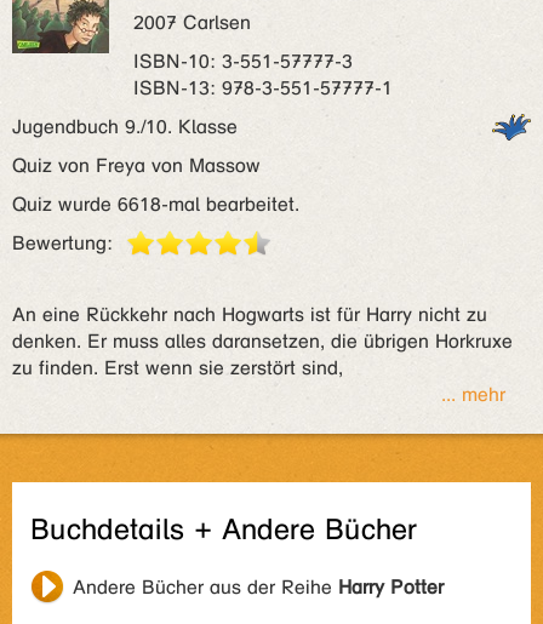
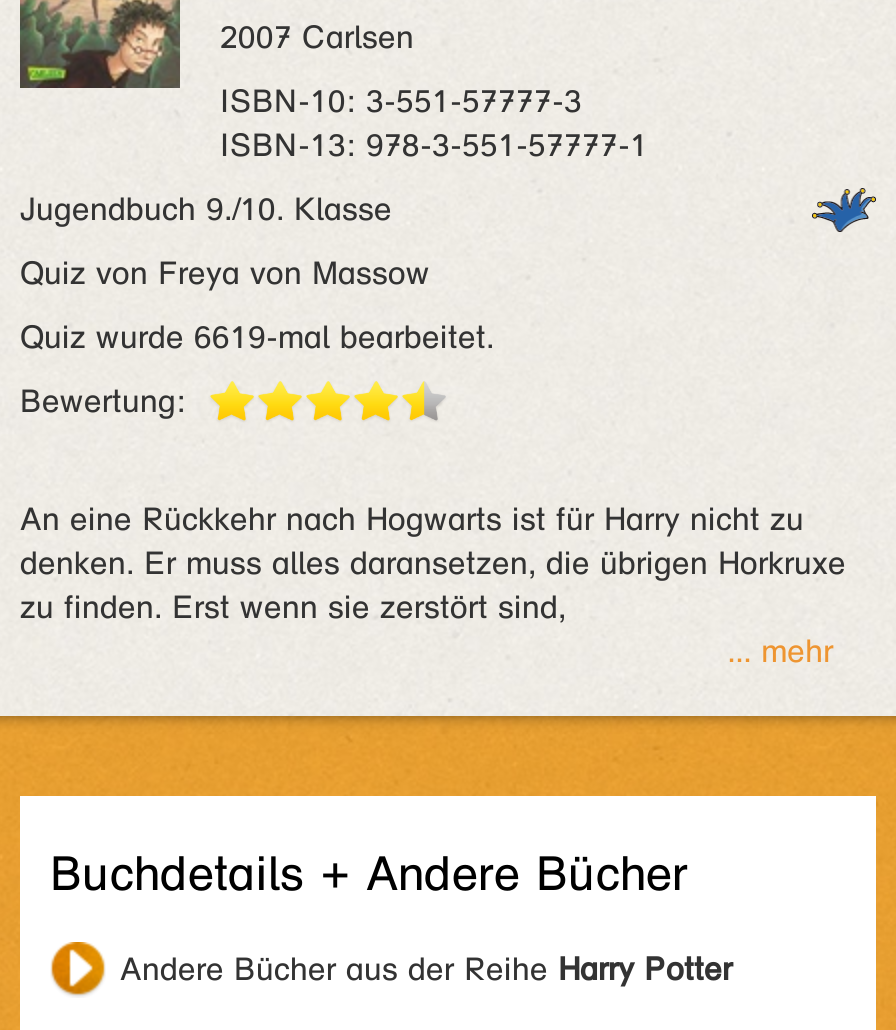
[12,193,299,216] Quiz wurde 6618-mal bearbeitet. -> [20,318,494,356] Quiz wurde 6619-mal bearbeitet.

